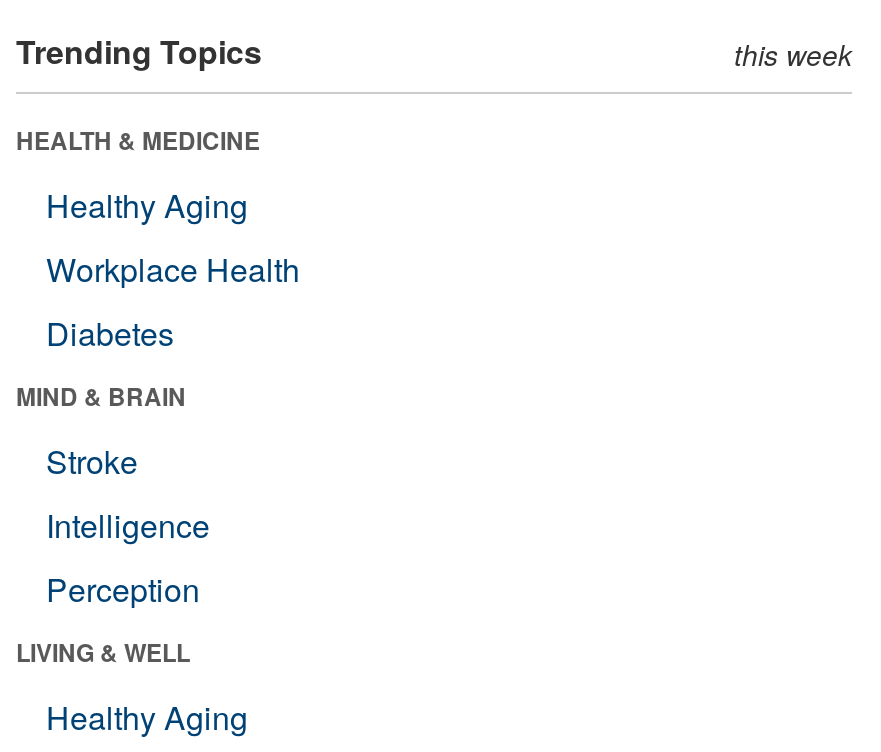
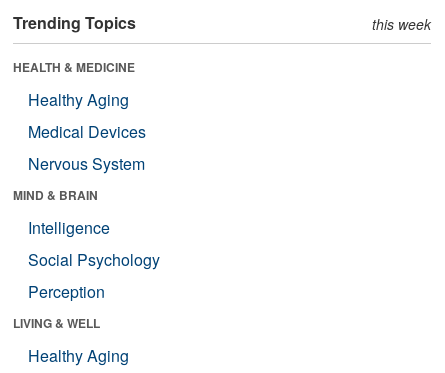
[46,246,300,356] Workplace Health | Diabetes -> [28,120,146,175] Medical Devices | Nervous System
[46,438,138,484] Stroke -> none
moved [46,502,210,548] -> [28,216,110,239]: Intelligence
none -> [28,248,160,271] Social Psychology

